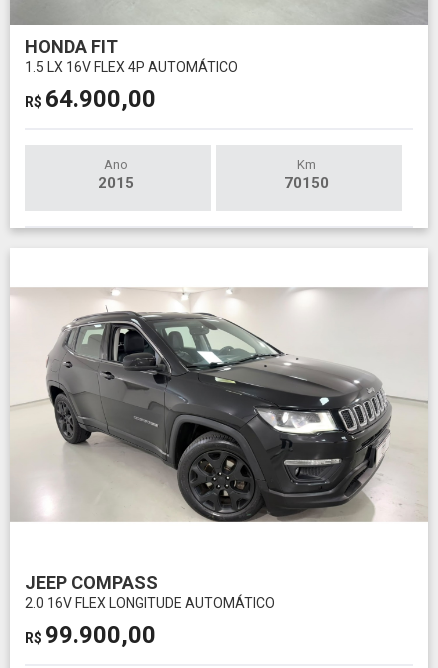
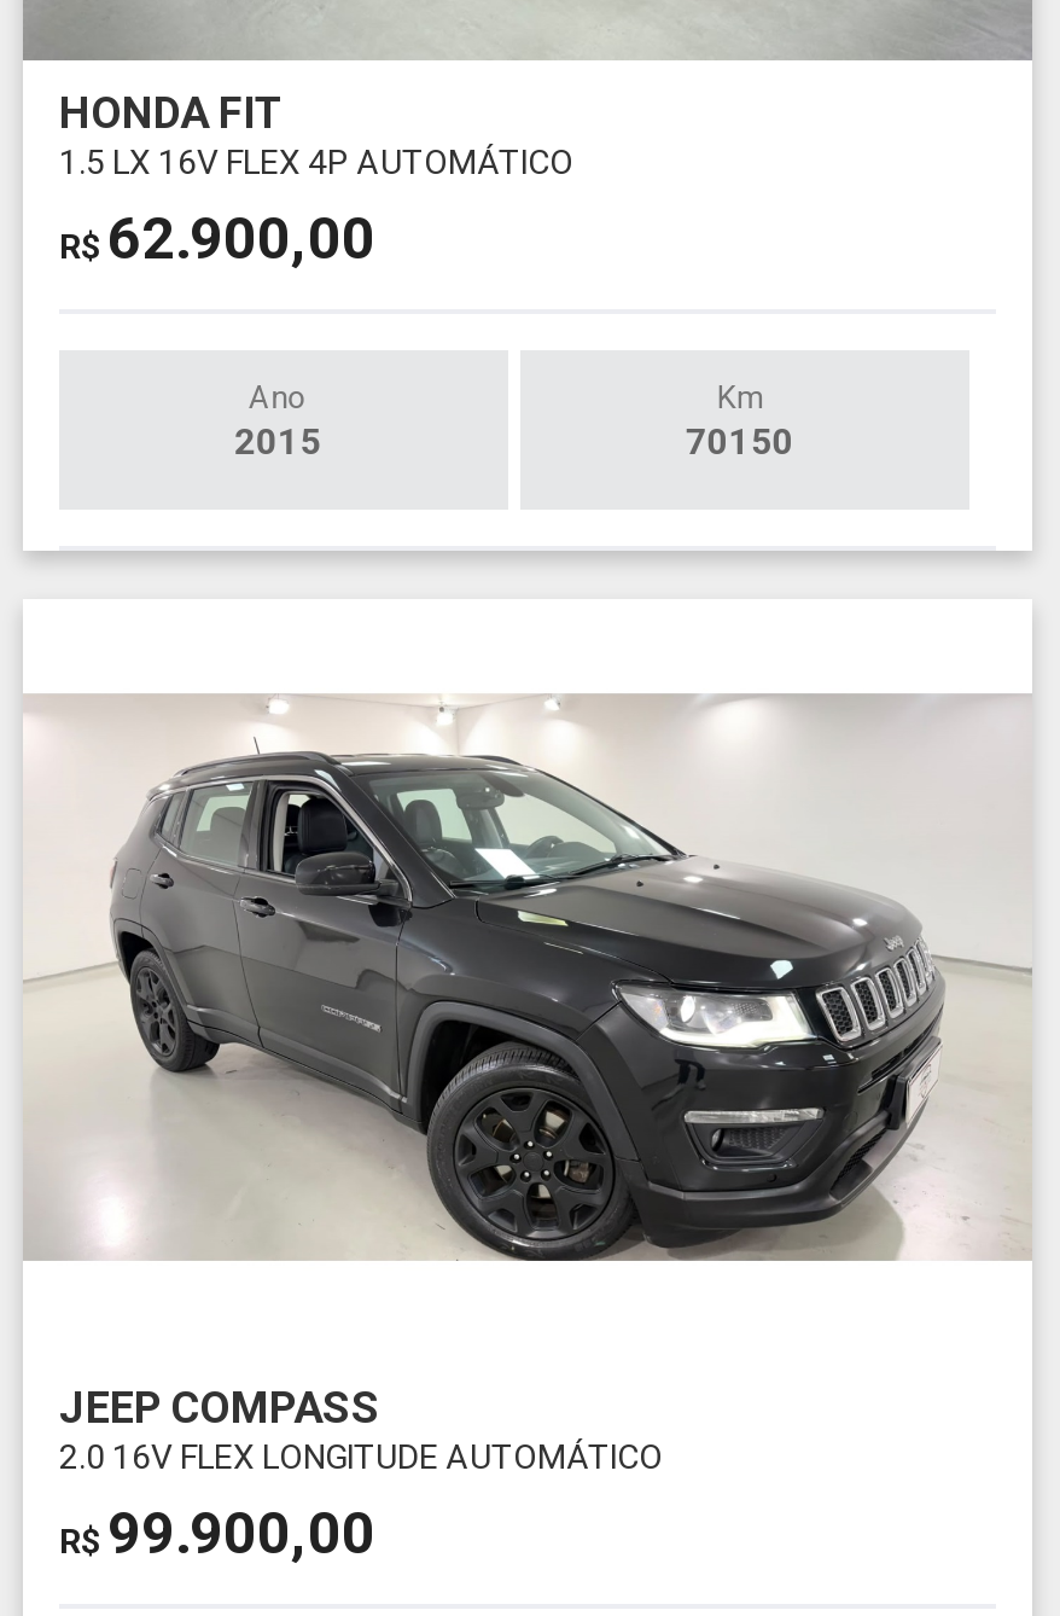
[25,84,156,112] R$64.900,00 -> [59,204,375,272] R$62.900,00

